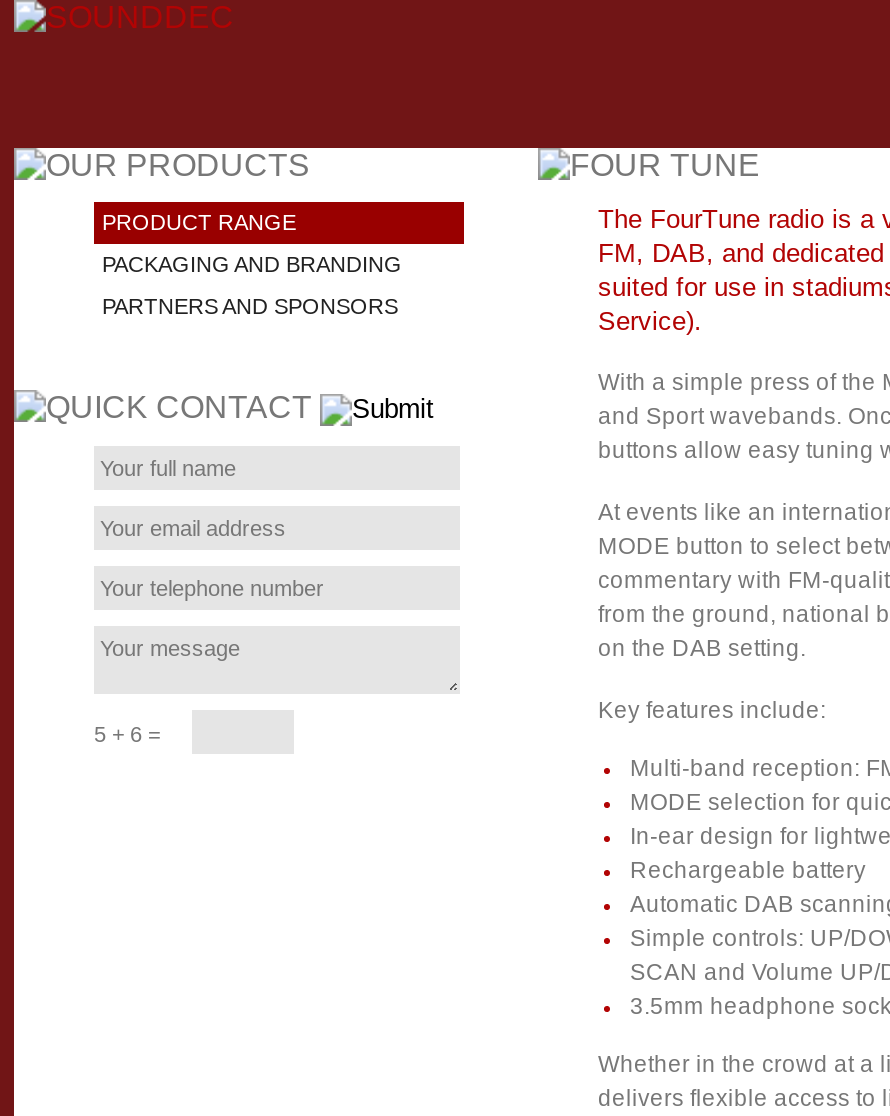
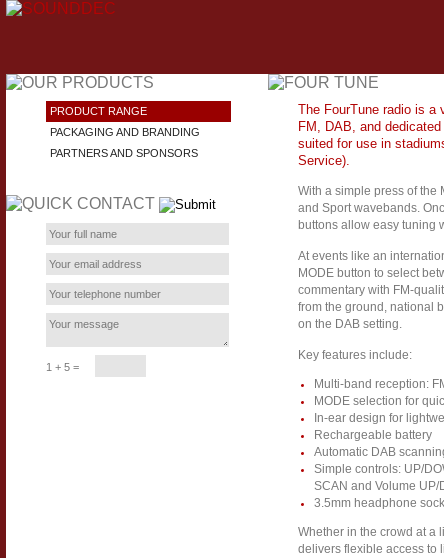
[94,722,160,746] 5 + 6 = -> [46,361,79,373] 1 + 5 =

